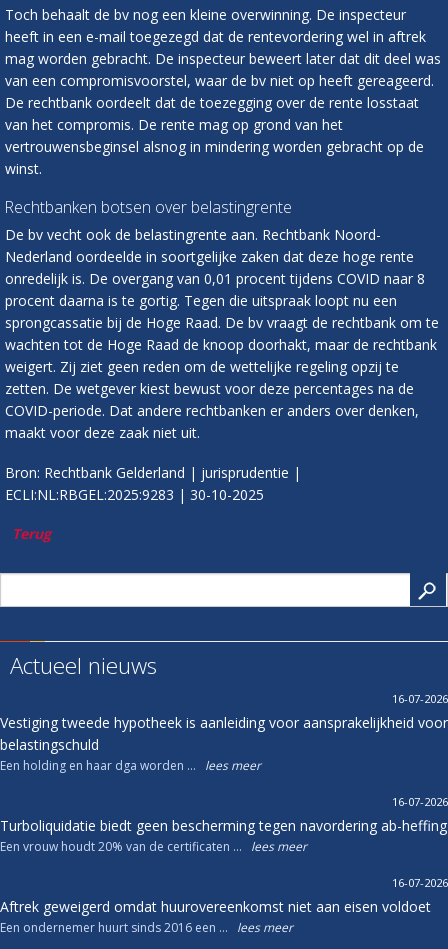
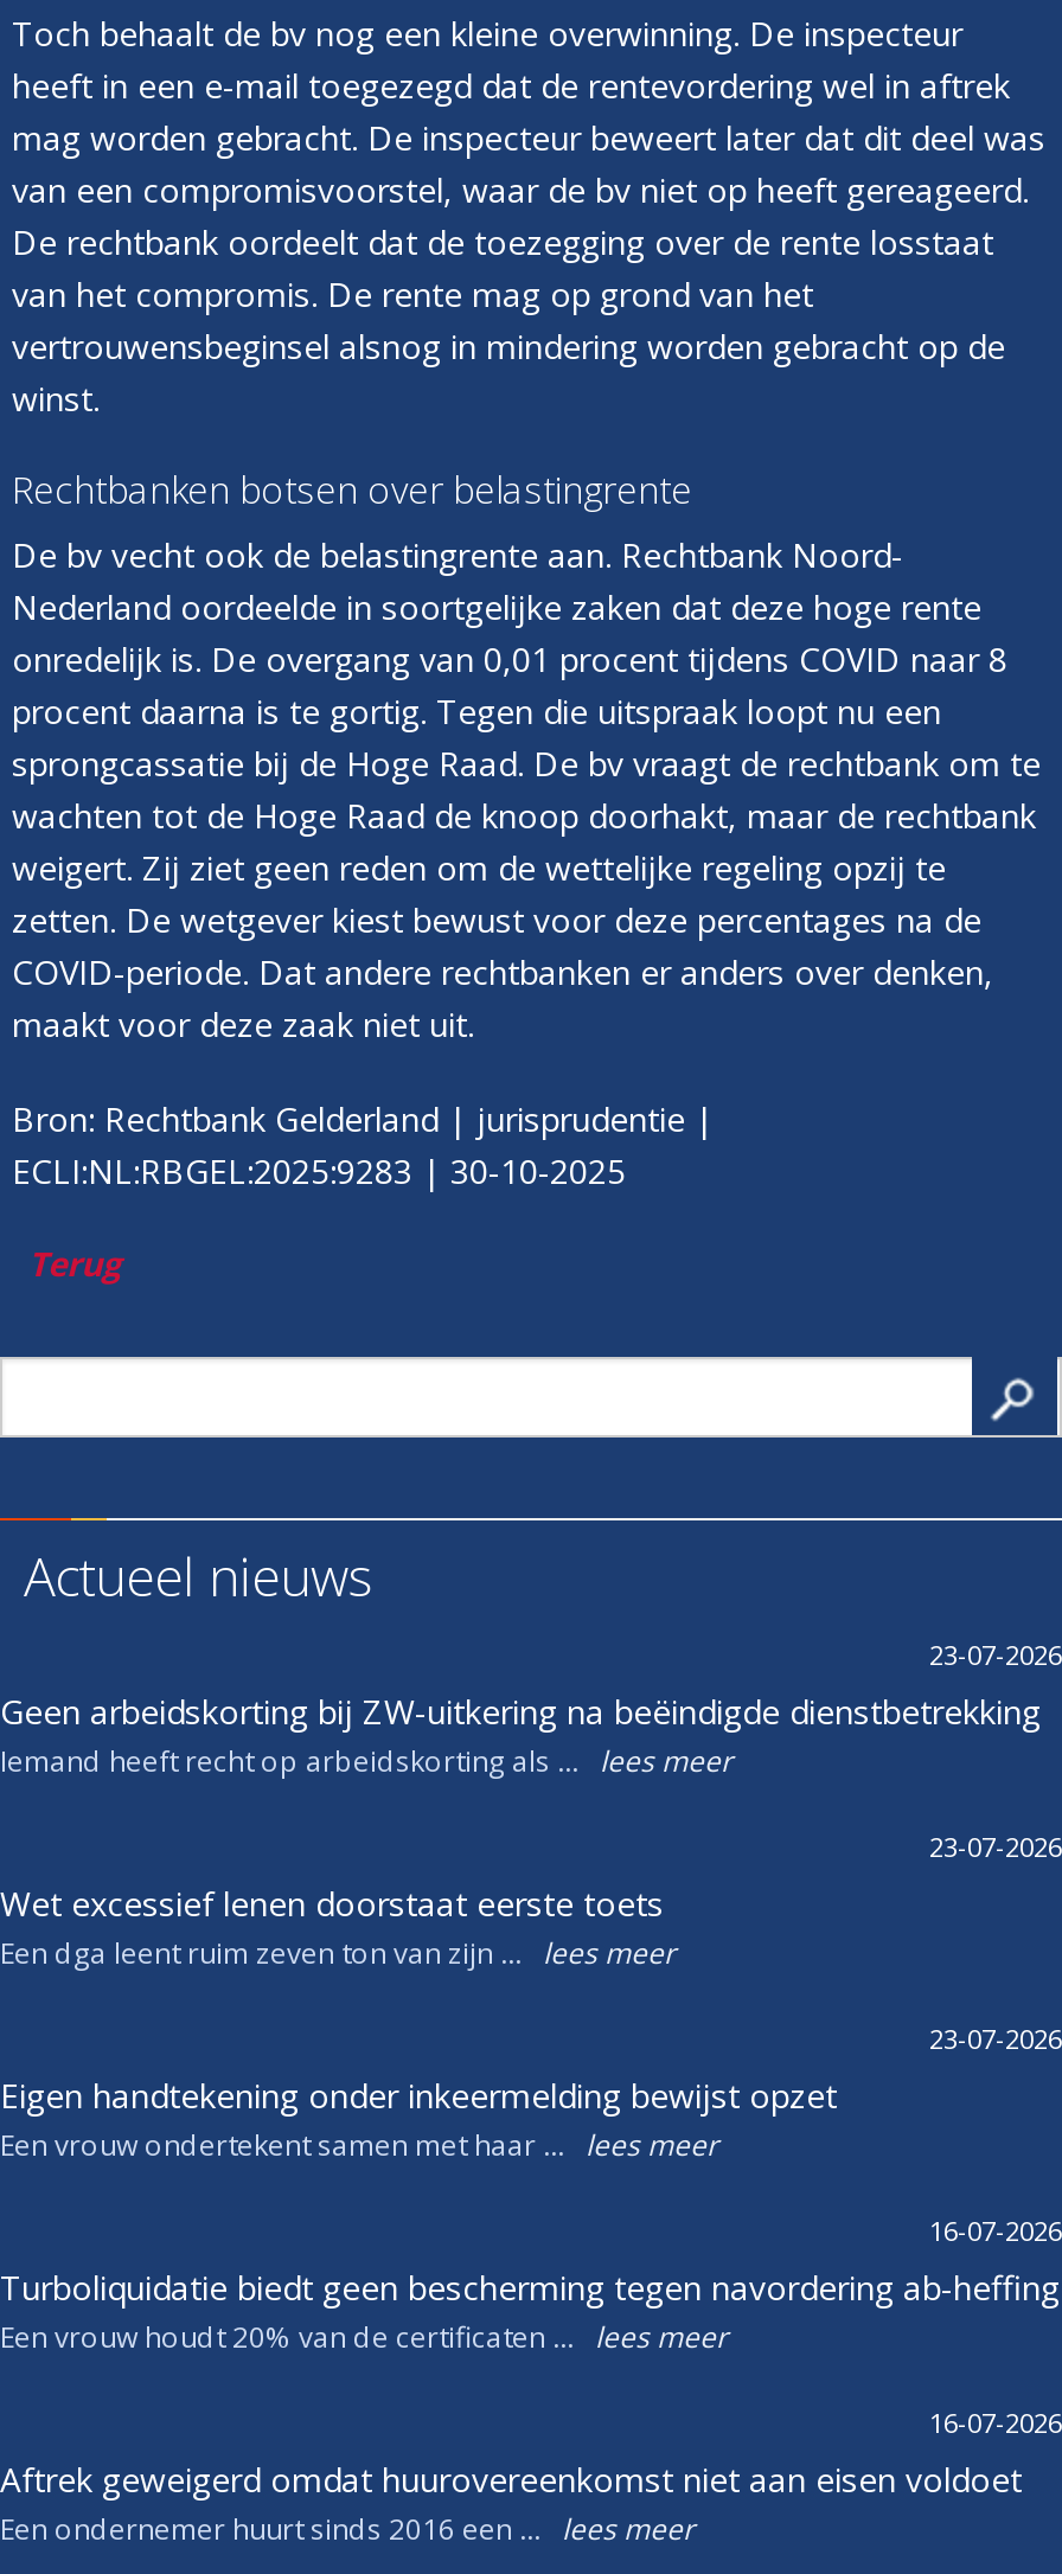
[0,691,448,774] 16-07-2026 | Vestiging tweede hypotheek is aanleiding voor aansprakelijkheid voor | belastingschuld | Een holding en haar dga worden ... lees meer -> [0,1636,1062,2165] 23-07-2026 | Geen arbeidskorting bij ZW-uitkering na beëindigde dienstbetrekking | Iemand heeft recht op arbeidskorting als ... lees meer | 23-07-2026 | Wet excessief lenen doorstaat eerste toets | Een dga leent ruim zeven ton van zijn ... lees meer | 23-07-2026 | Eigen handtekening onder inkeermelding bewijst opzet | Een vrouw ondertekent samen met haar ... lees meer

